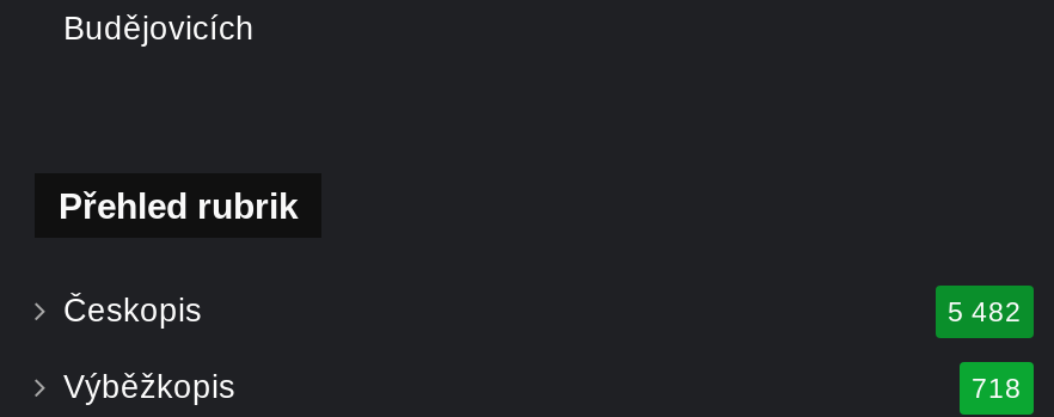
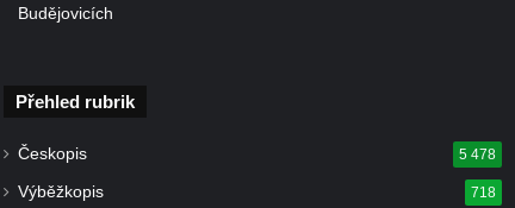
[948,294,1022,325] 5 482 -> [459,146,496,162] 5 478

